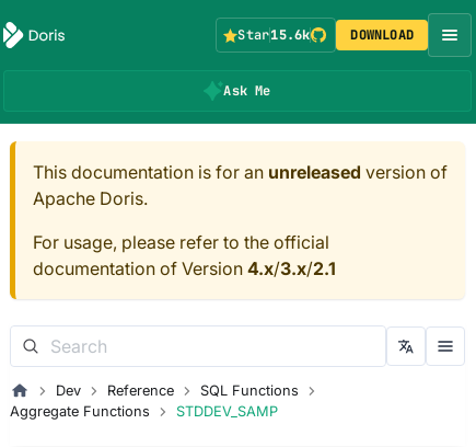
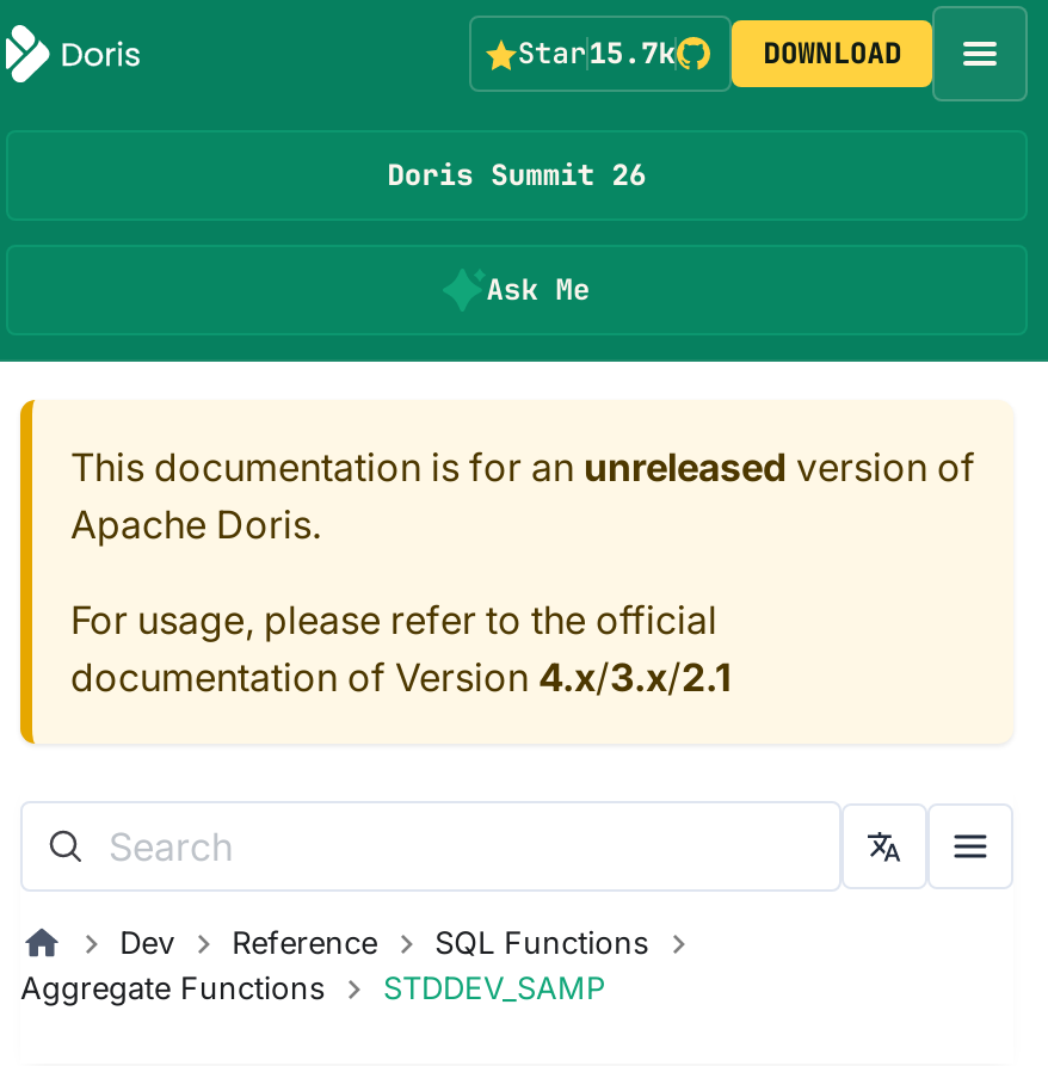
[238,26,310,44] Star15.6k -> [518,35,676,73] Star15.7k
none -> [387,156,646,195] Doris Summit 26

